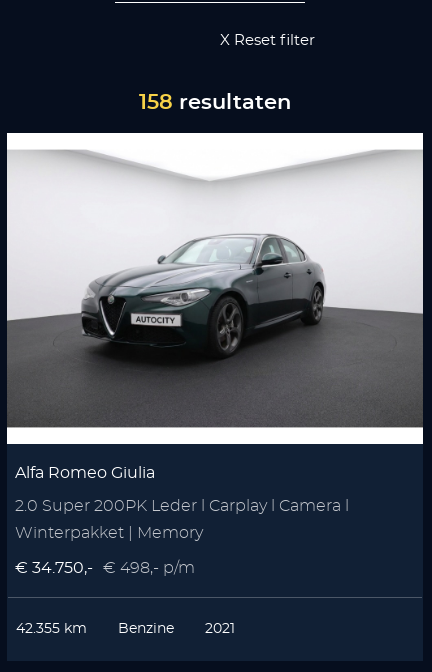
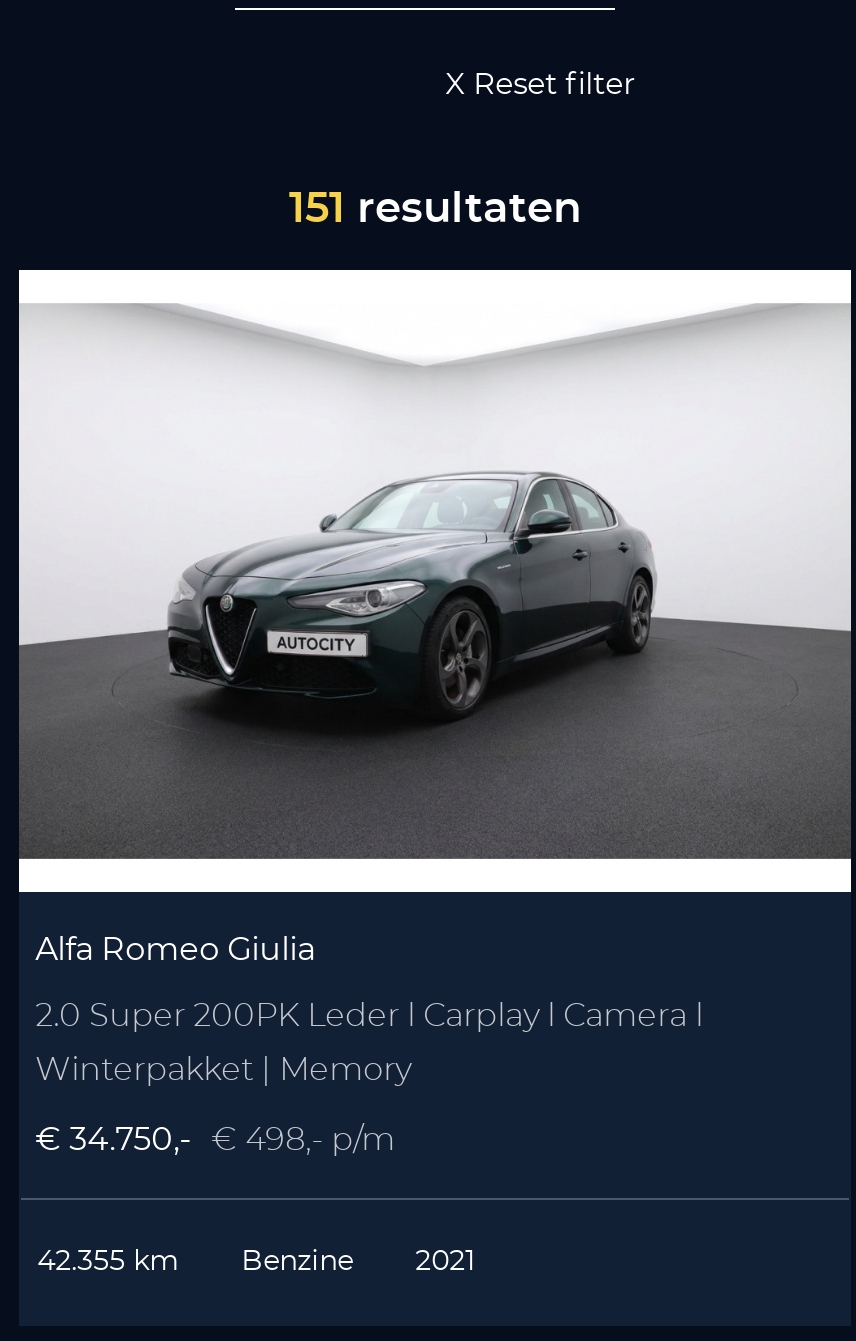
[139,92,291,113] 158 resultaten -> [289,187,581,229] 151 resultaten

